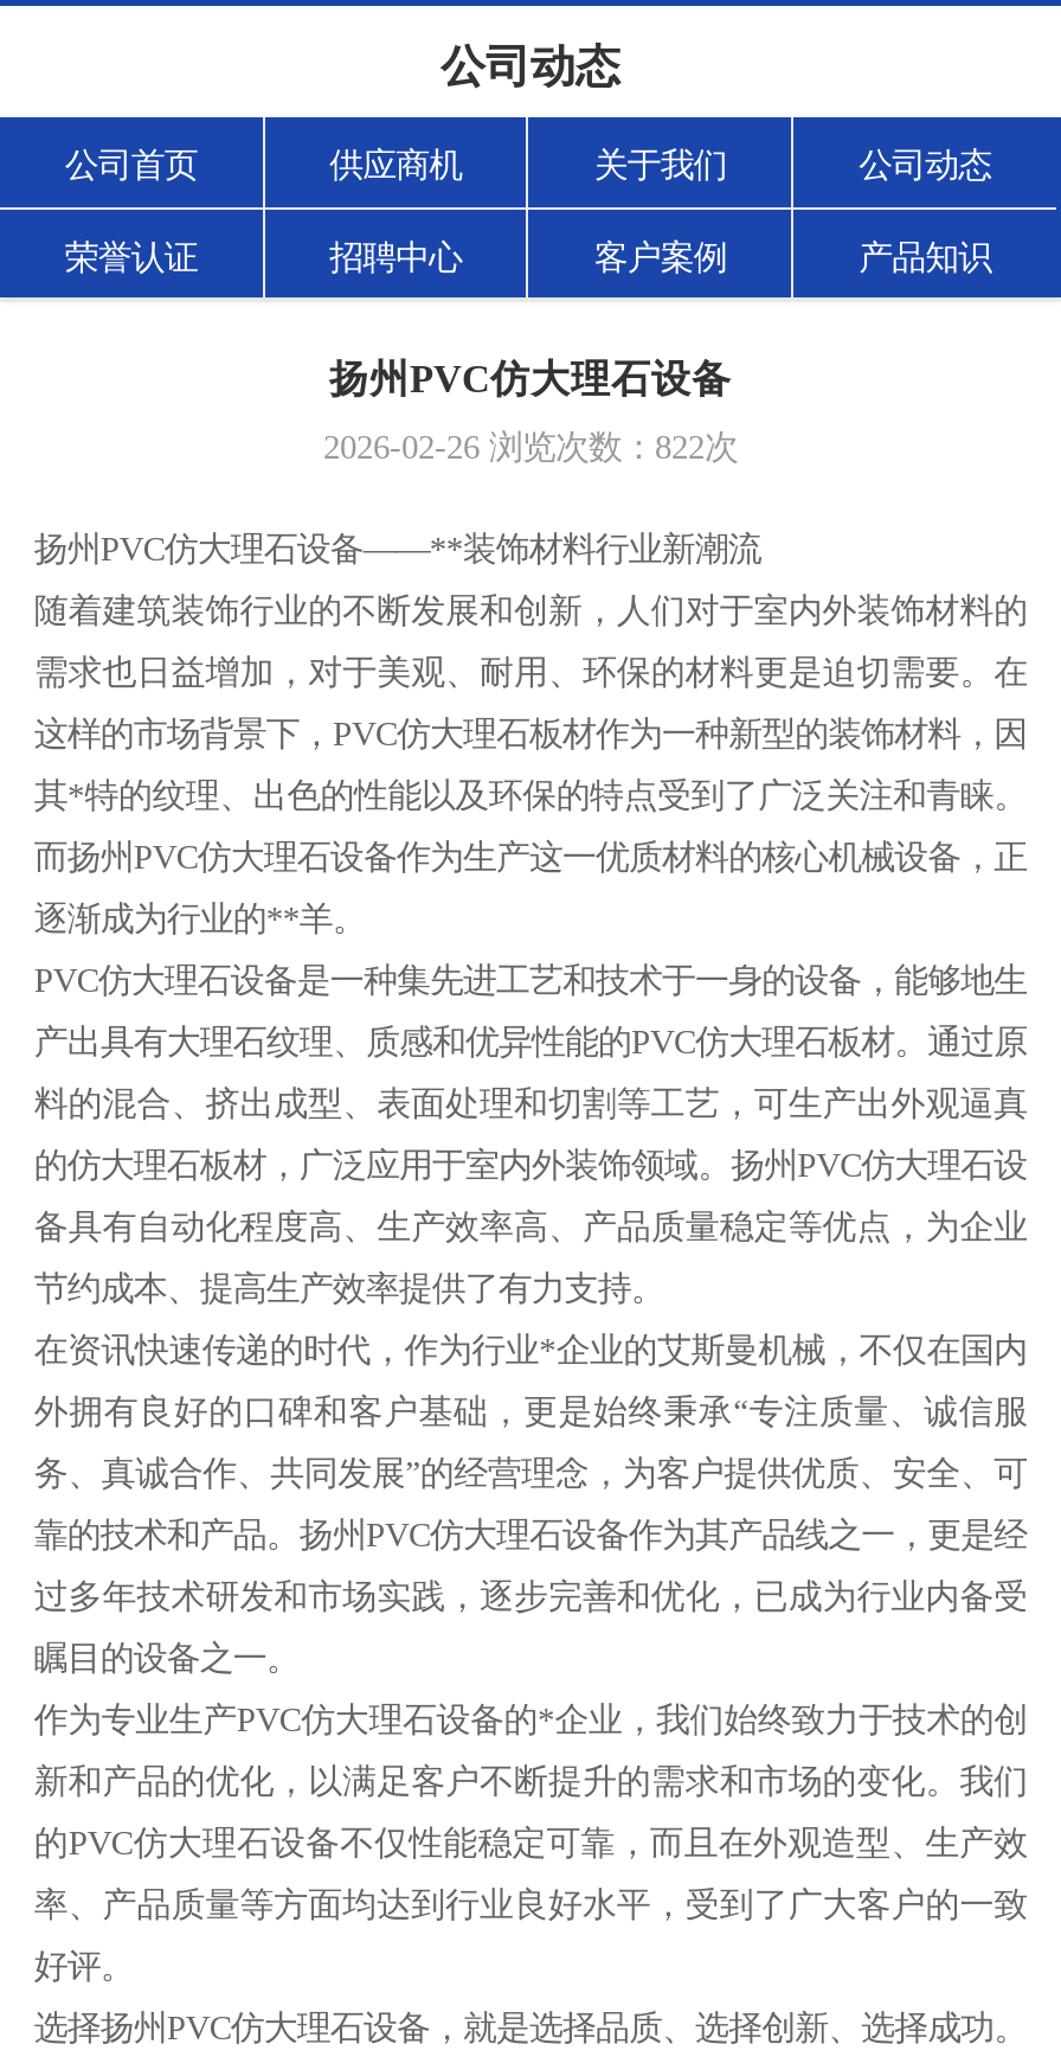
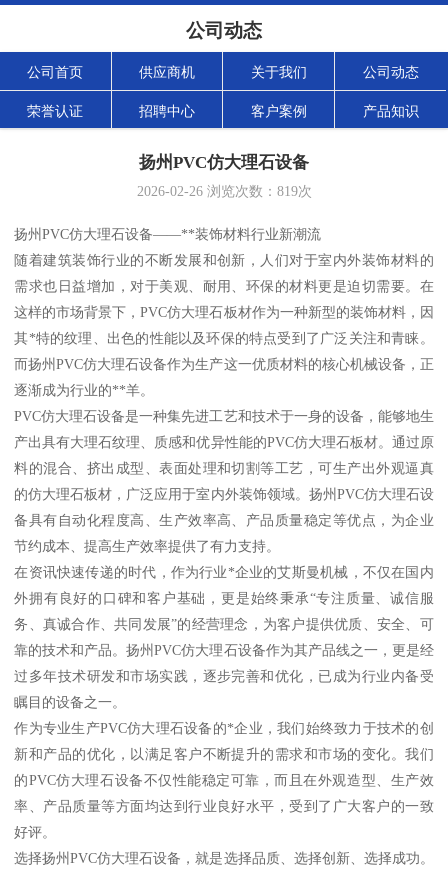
[323,429,738,467] 2026-02-26浏览次数：822次 -> [136,183,311,199] 2026-02-26浏览次数：819次

